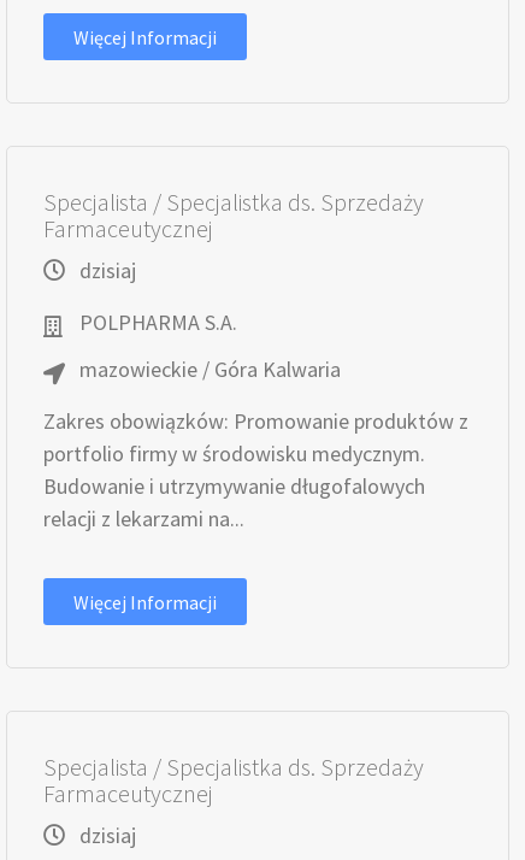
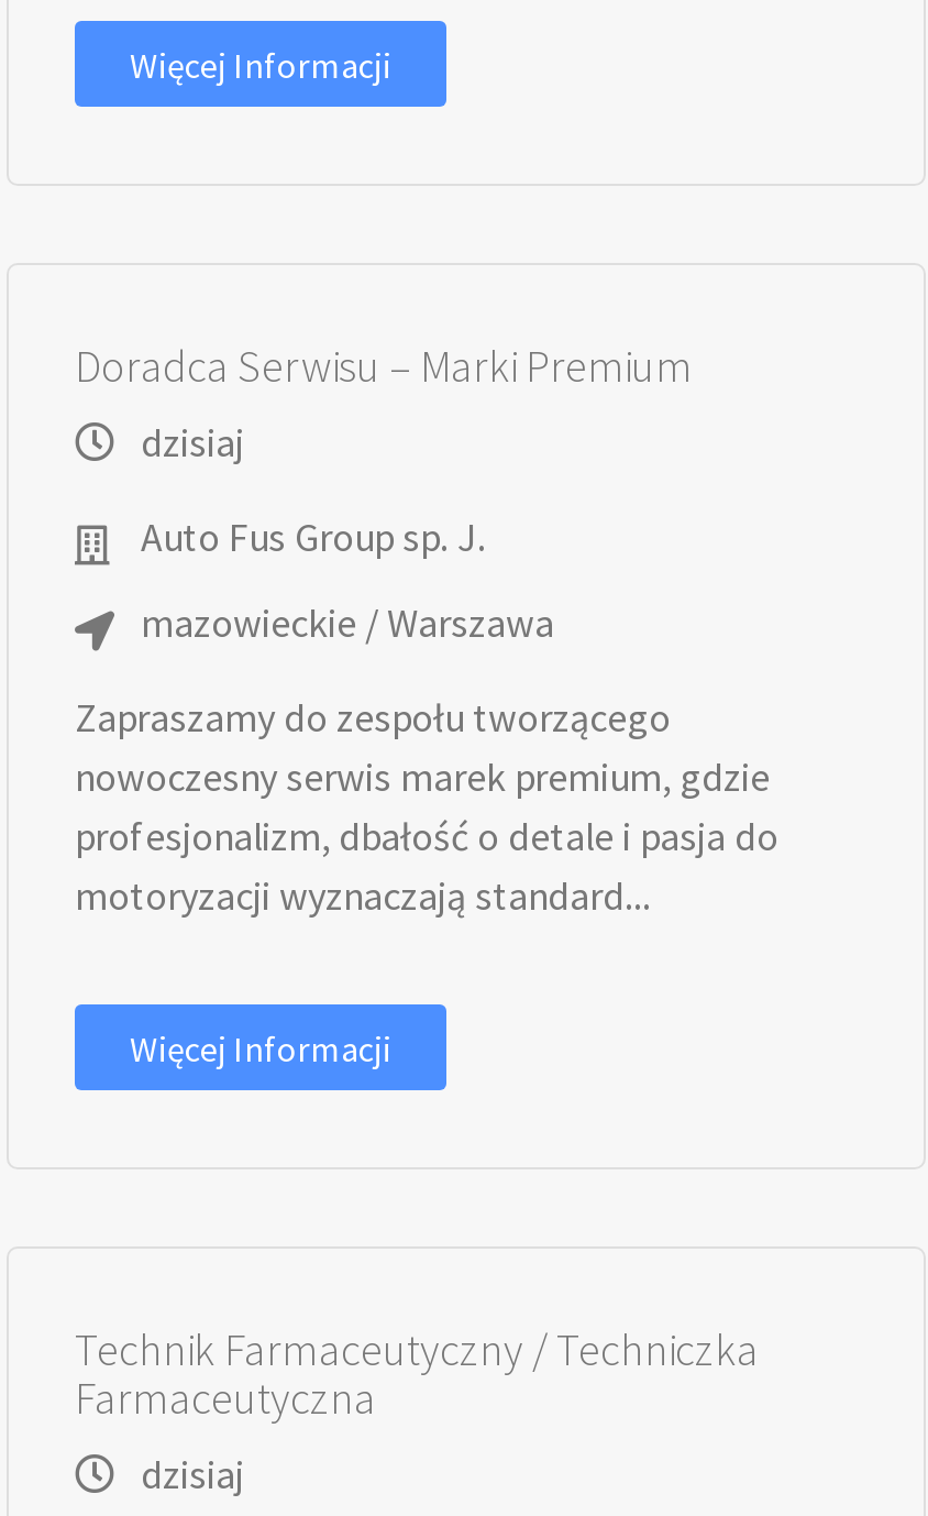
[43,187,424,243] Specjalista / Specjalistka ds. Sprzedaży | Farmaceutycznej -> [75,338,693,393] Doradca Serwisu – Marki Premium
[79,308,237,336] POLPHARMA S.A. -> [141,512,486,562] Auto Fus Group sp. J.
[79,355,341,383] mazowieckie / Góra Kalwaria -> [141,597,554,648] mazowieckie / Warszawa
[43,407,468,532] Zakres obowiązków: Promowanie produktów z | portfolio firmy w środowisku medycznym. | Budowanie i utrzymywanie długofalowych | relacji z lekarzami na... -> [75,692,778,921] Zapraszamy do zespołu tworzącego | nowoczesny serwis marek premium, gdzie | profesjonalizm, dbałość o detale i pasja do | motoryzacji wyznaczają standard...
[43,752,424,808] Specjalista / Specjalistka ds. Sprzedaży | Farmaceutycznej -> [75,1321,759,1425] Technik Farmaceutyczny / Techniczka | Farmaceutyczna

